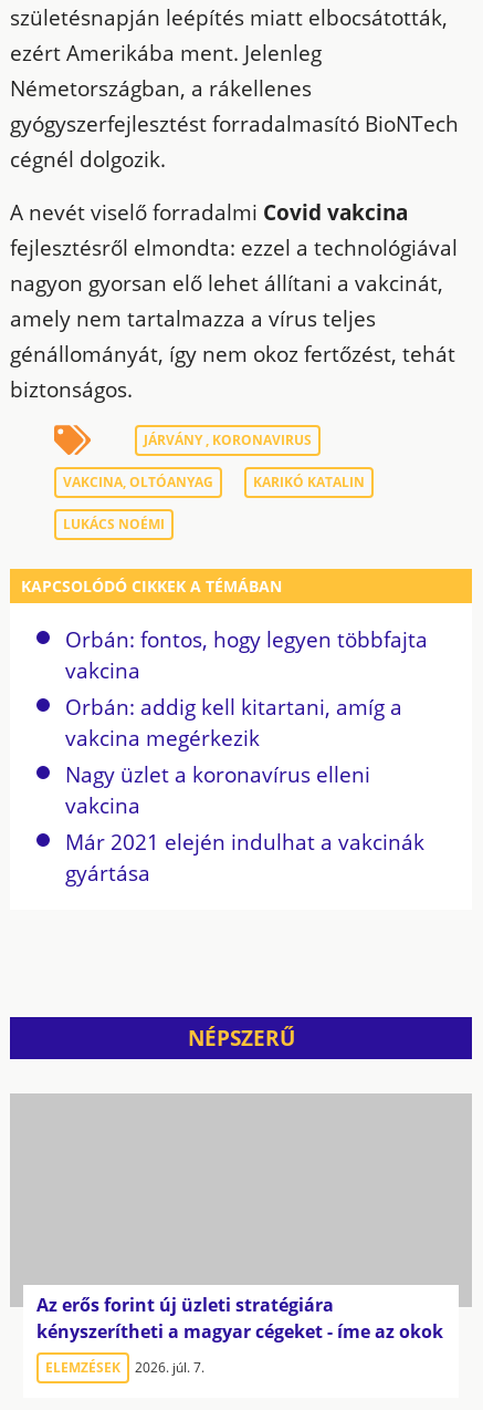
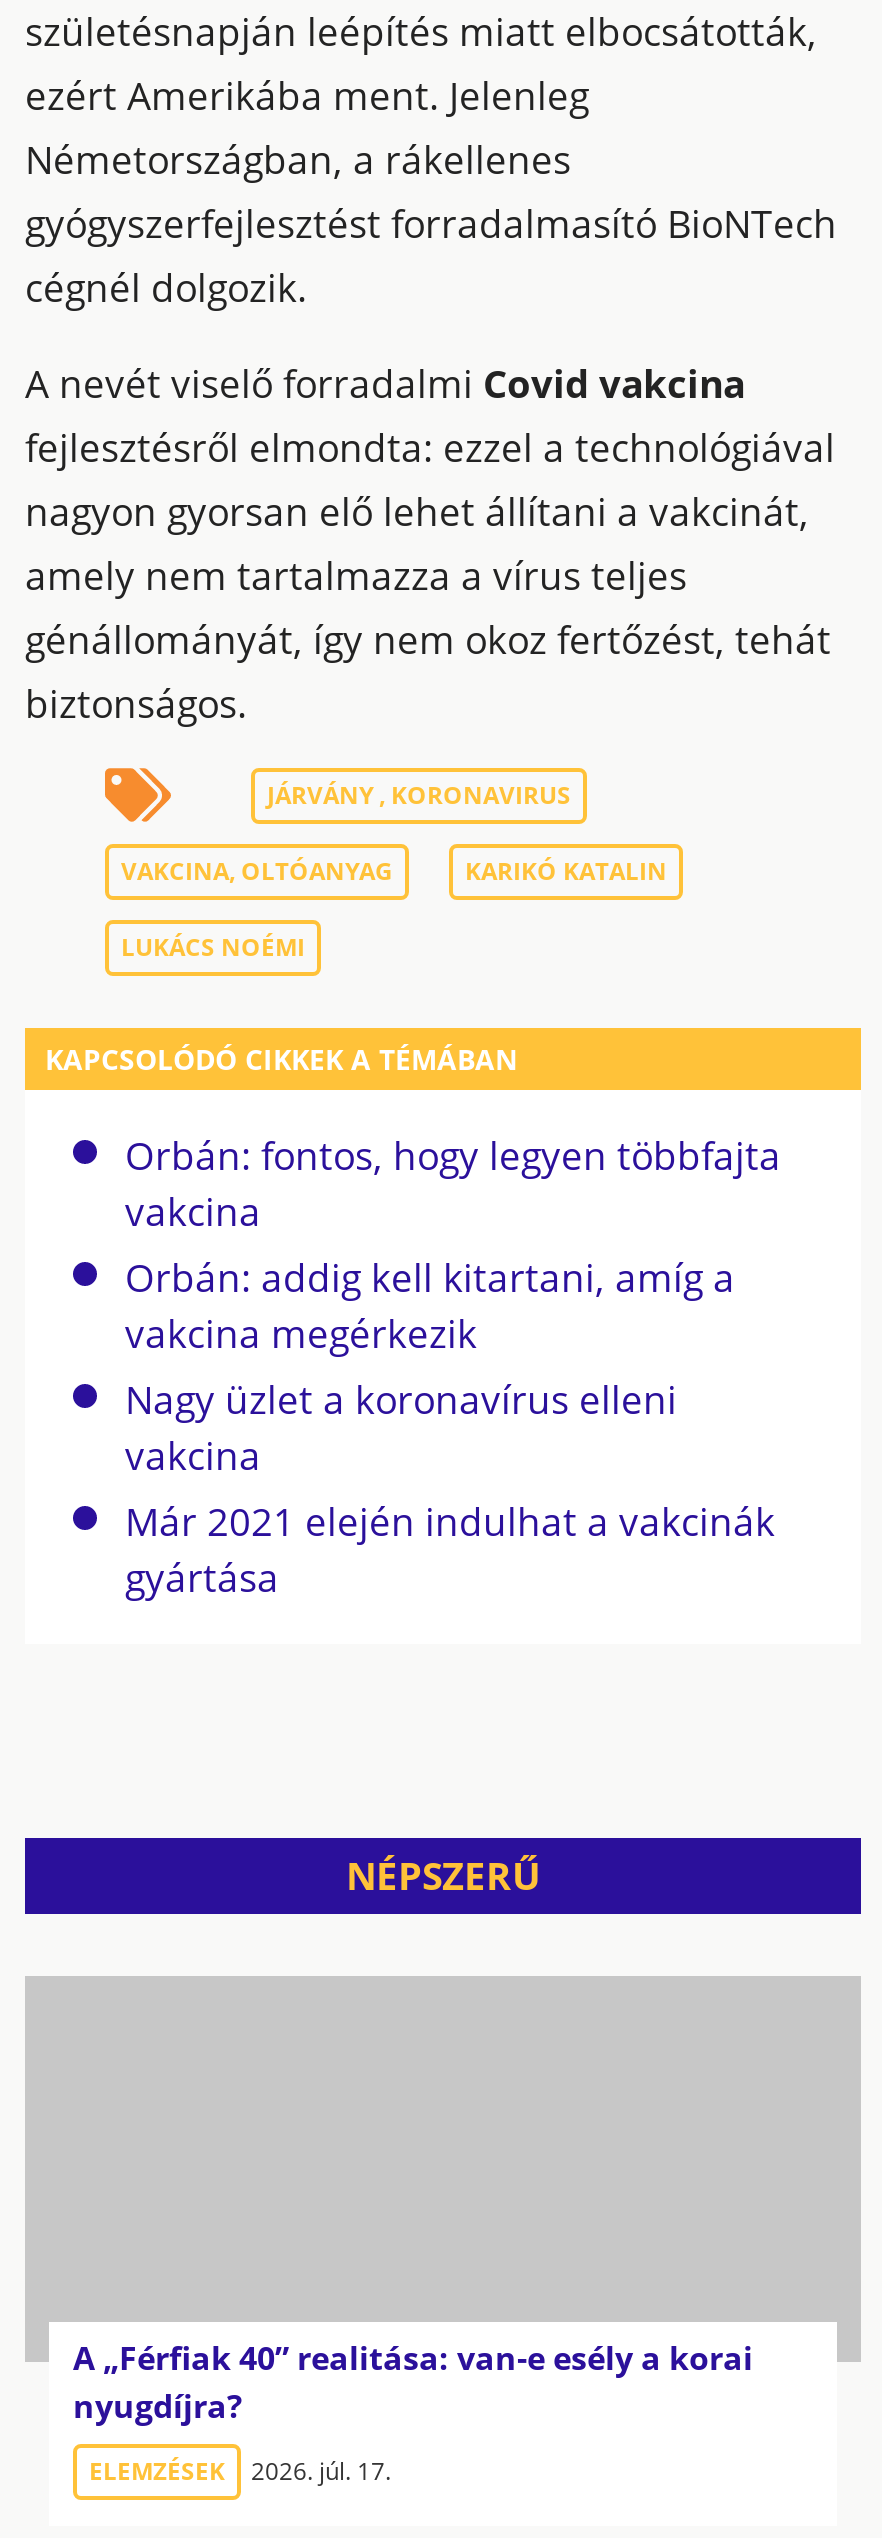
[36,1293,443,1344] Az erős forint új üzleti stratégiára | kényszerítheti a magyar cégeket - íme az okok -> [73,2336,753,2428] A „Férfiak 40” realitása: van-e esély a korai | nyugdíjra?
[45,1358,204,1377] ELEMZÉSEK 2026. júl. 7. -> [89,2454,391,2488] ELEMZÉSEK 2026. júl. 17.

